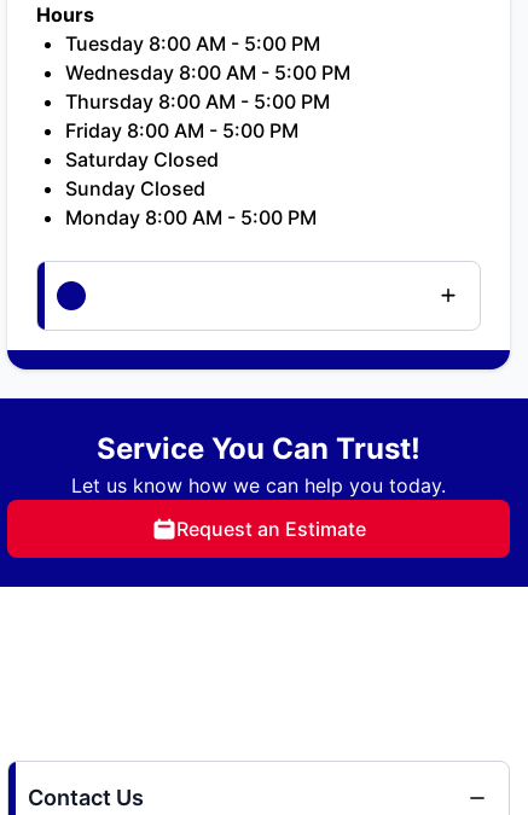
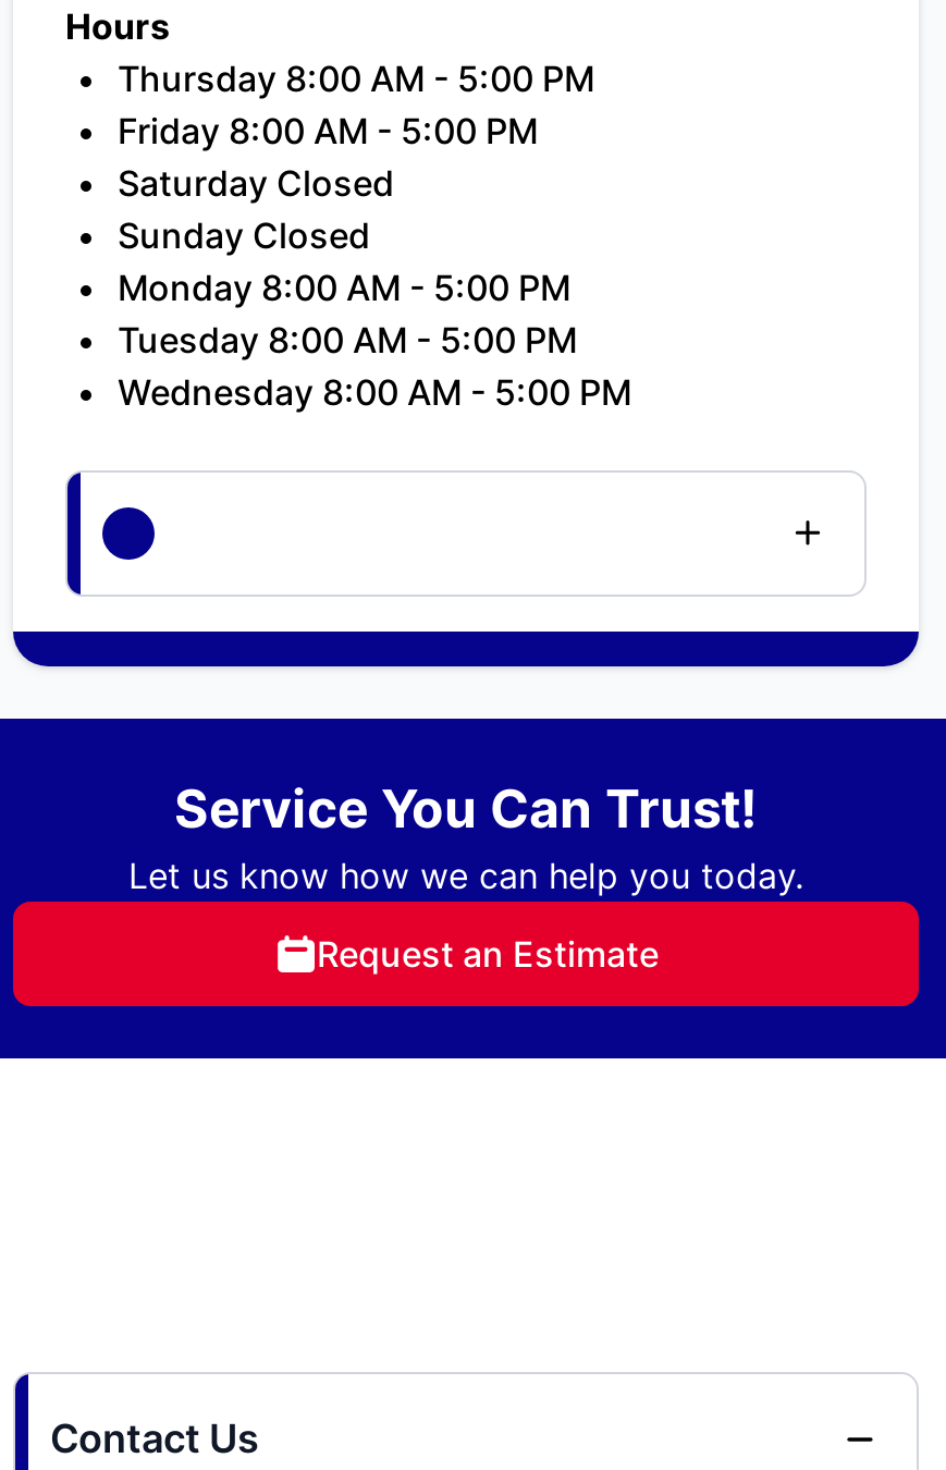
moved [65,31,350,85] -> [118,318,631,414]: Tuesday 8:00 AM - 5:00 PM | Wednesday 8:00 AM - 5:00 PM
moved [65,89,330,229] -> [118,57,594,309]: Thursday 8:00 AM - 5:00 PM | Friday 8:00 AM - 5:00 PM | Saturday Closed | Sunday Closed | Monday 8:00 AM - 5:00 PM

